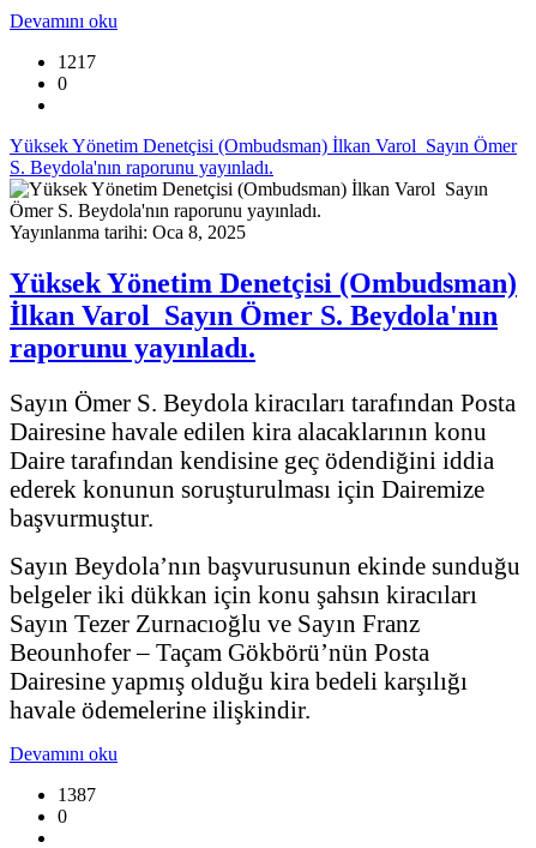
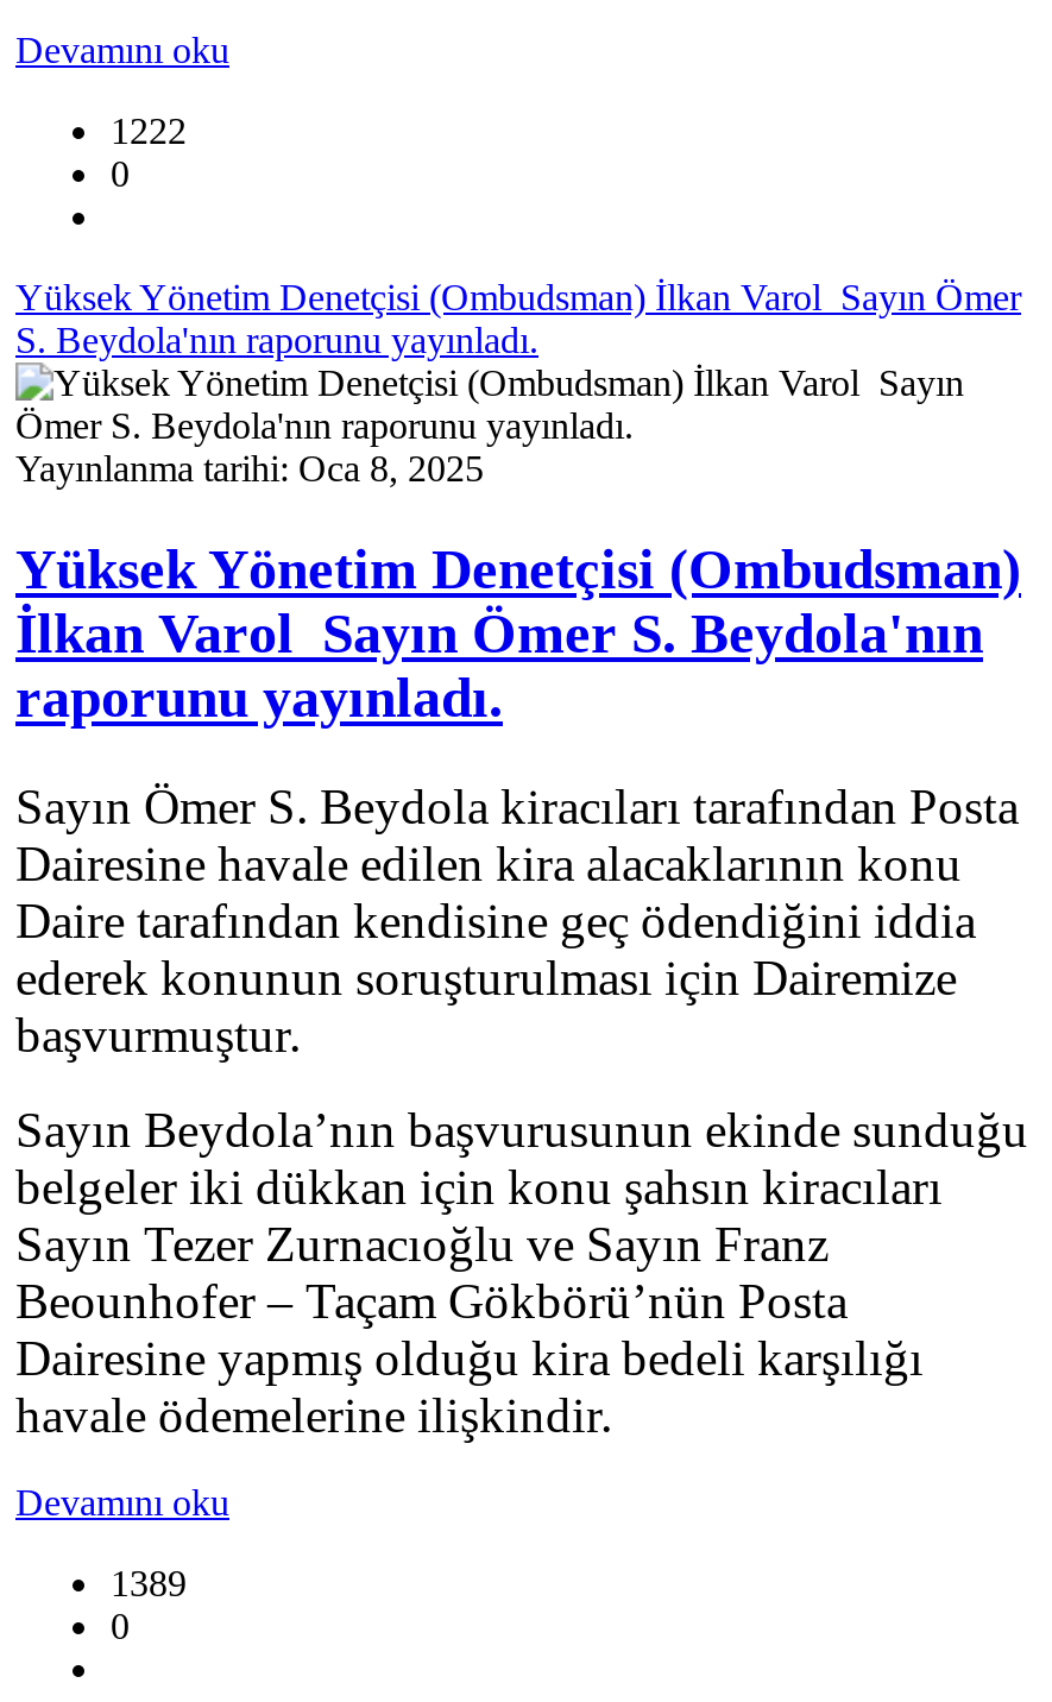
[58,52,96,72] 1217 -> [111,111,187,151] 1222
[58,784,96,805] 1387 -> [111,1563,187,1603] 1389

